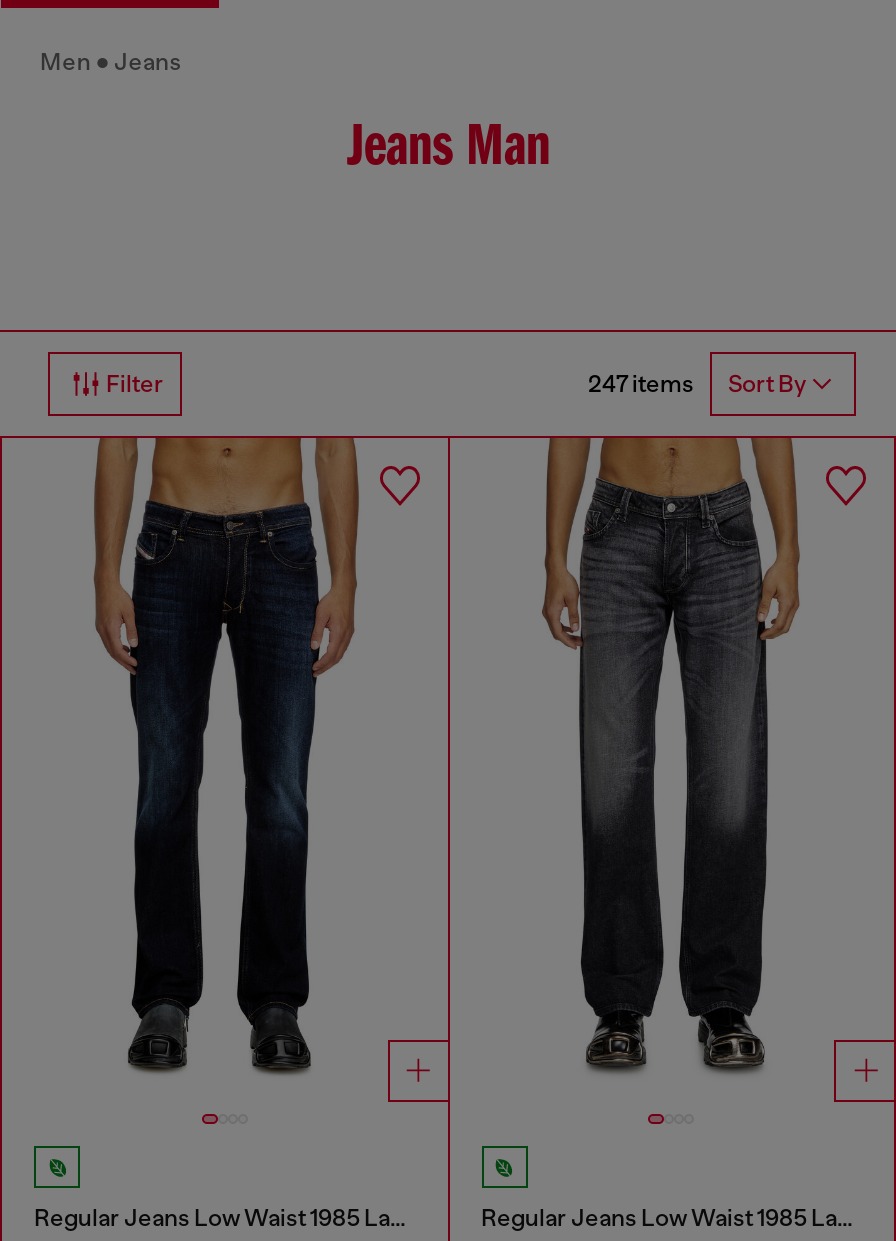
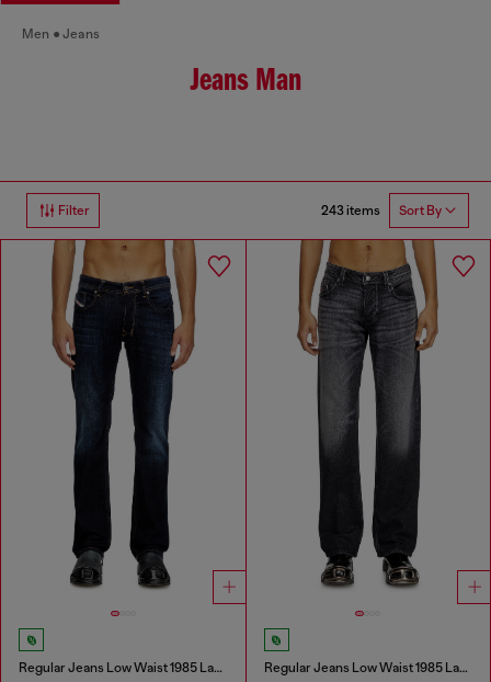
[588,370,806,399] 247 items Sort By -> [321,203,442,219] 243 items Sort By

